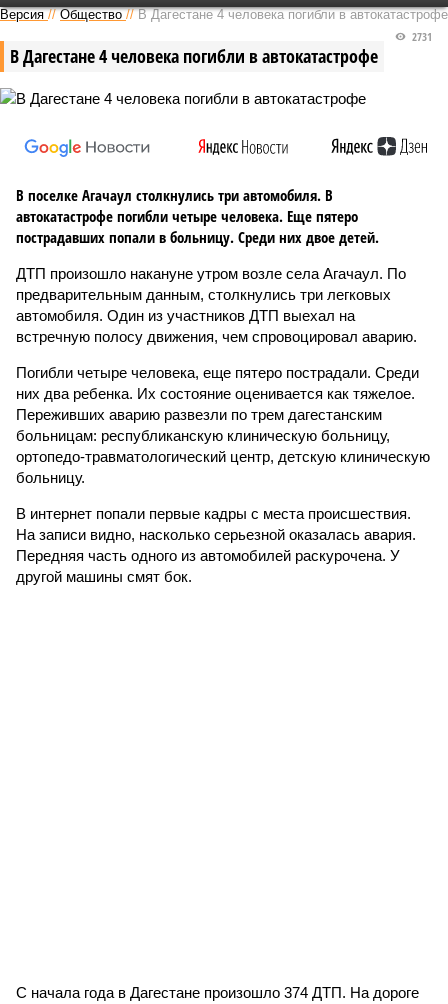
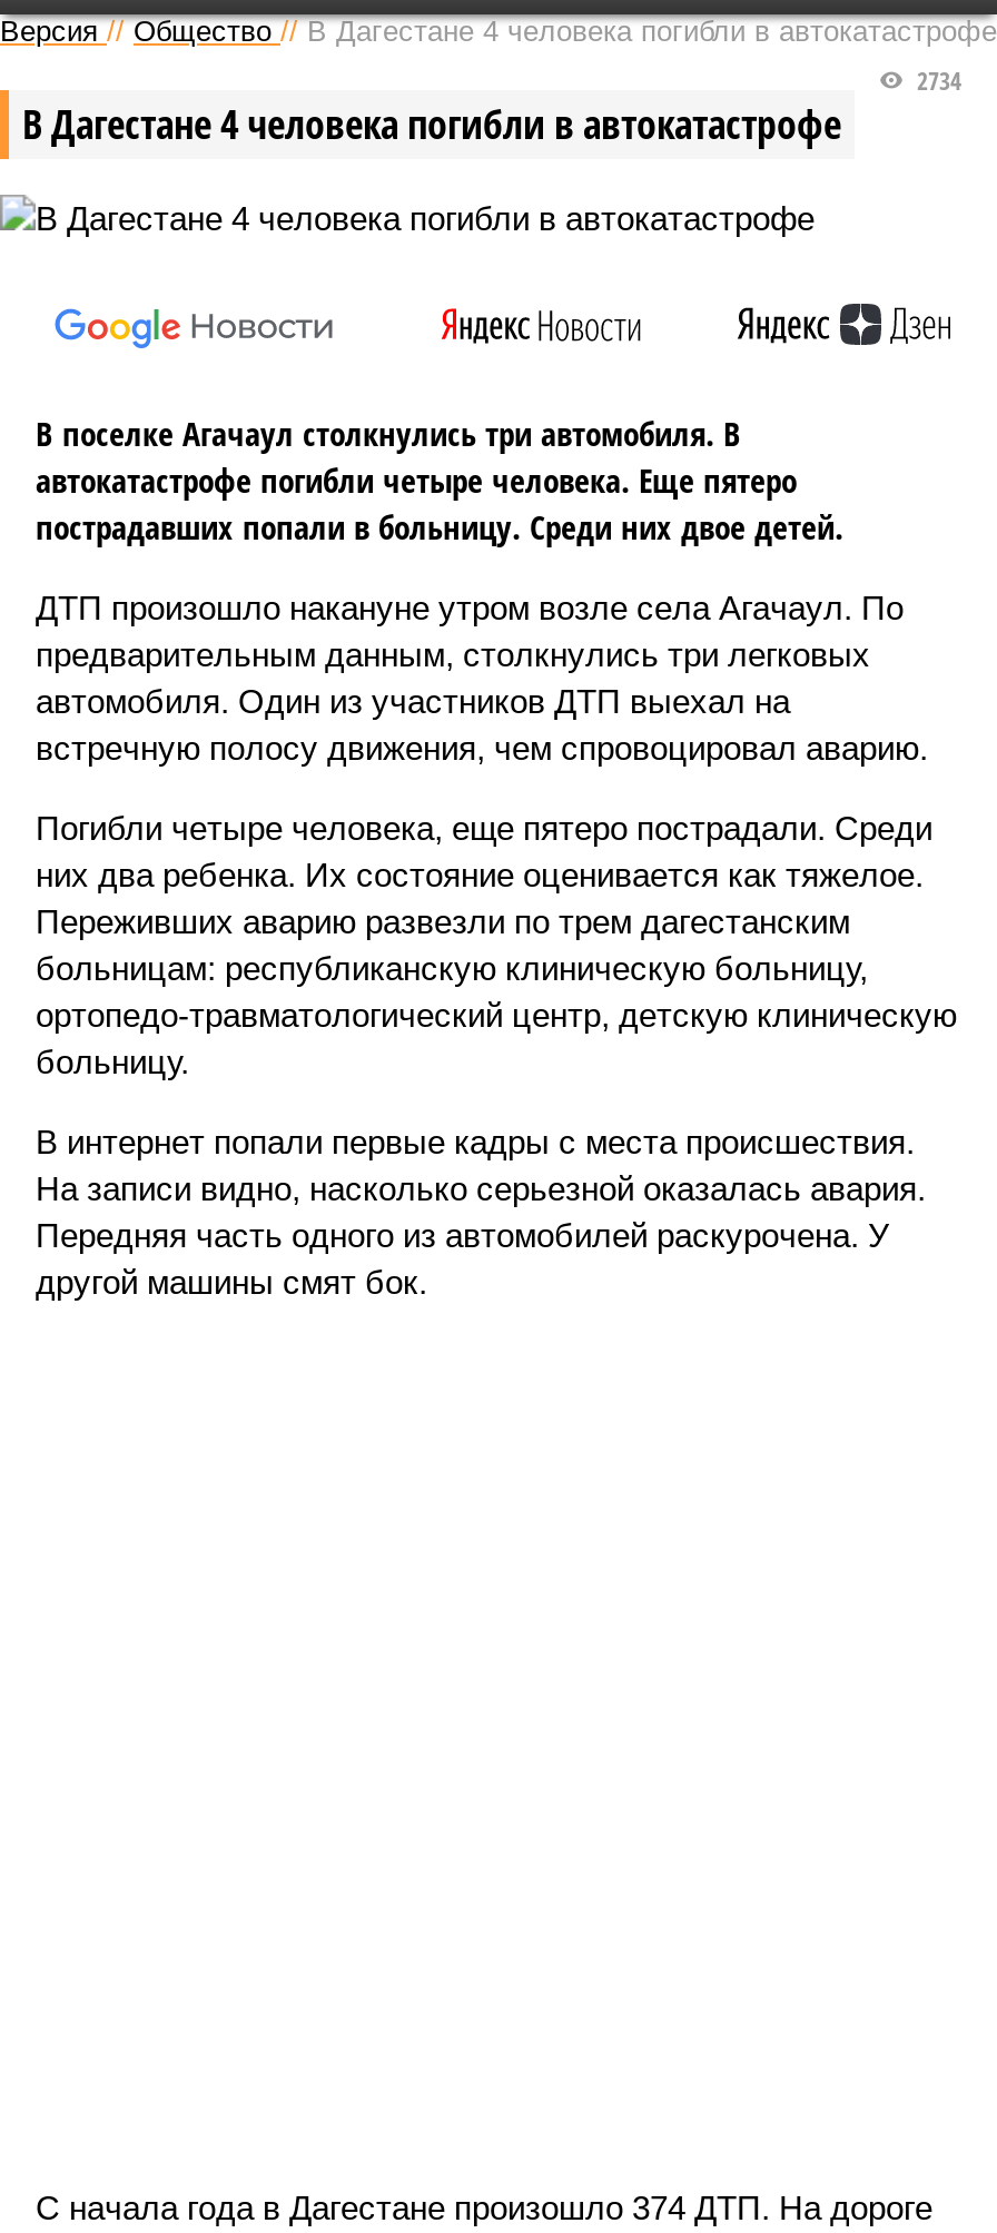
[409,29,432,44] 2731 -> [910,63,961,97] 2734

